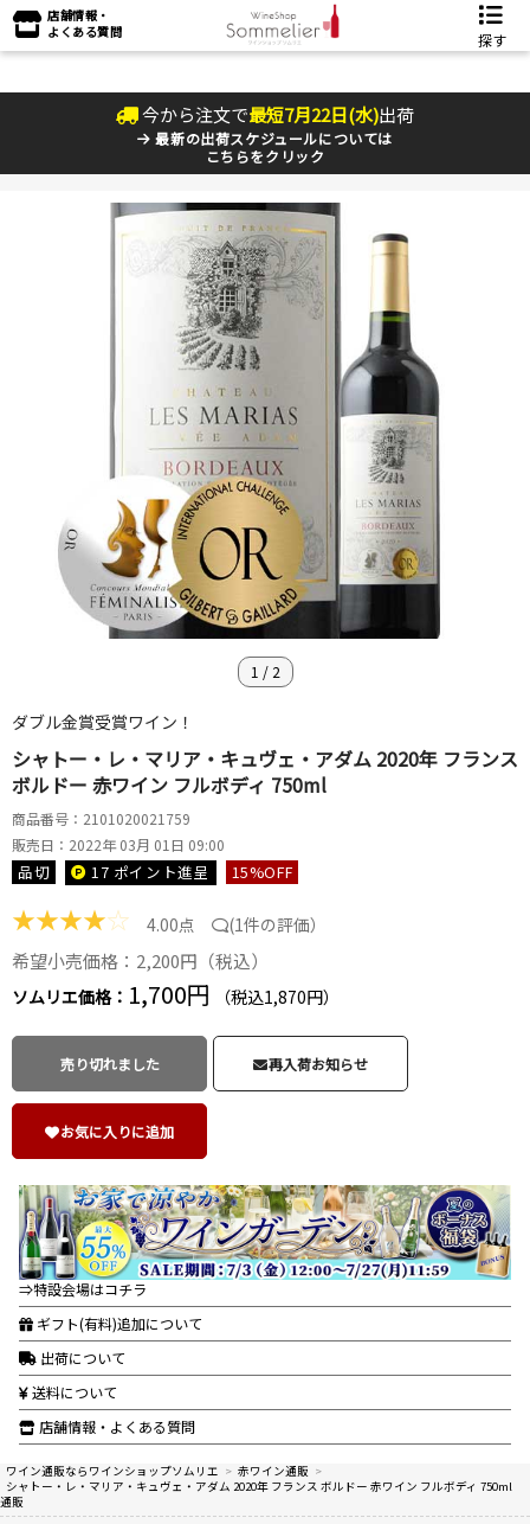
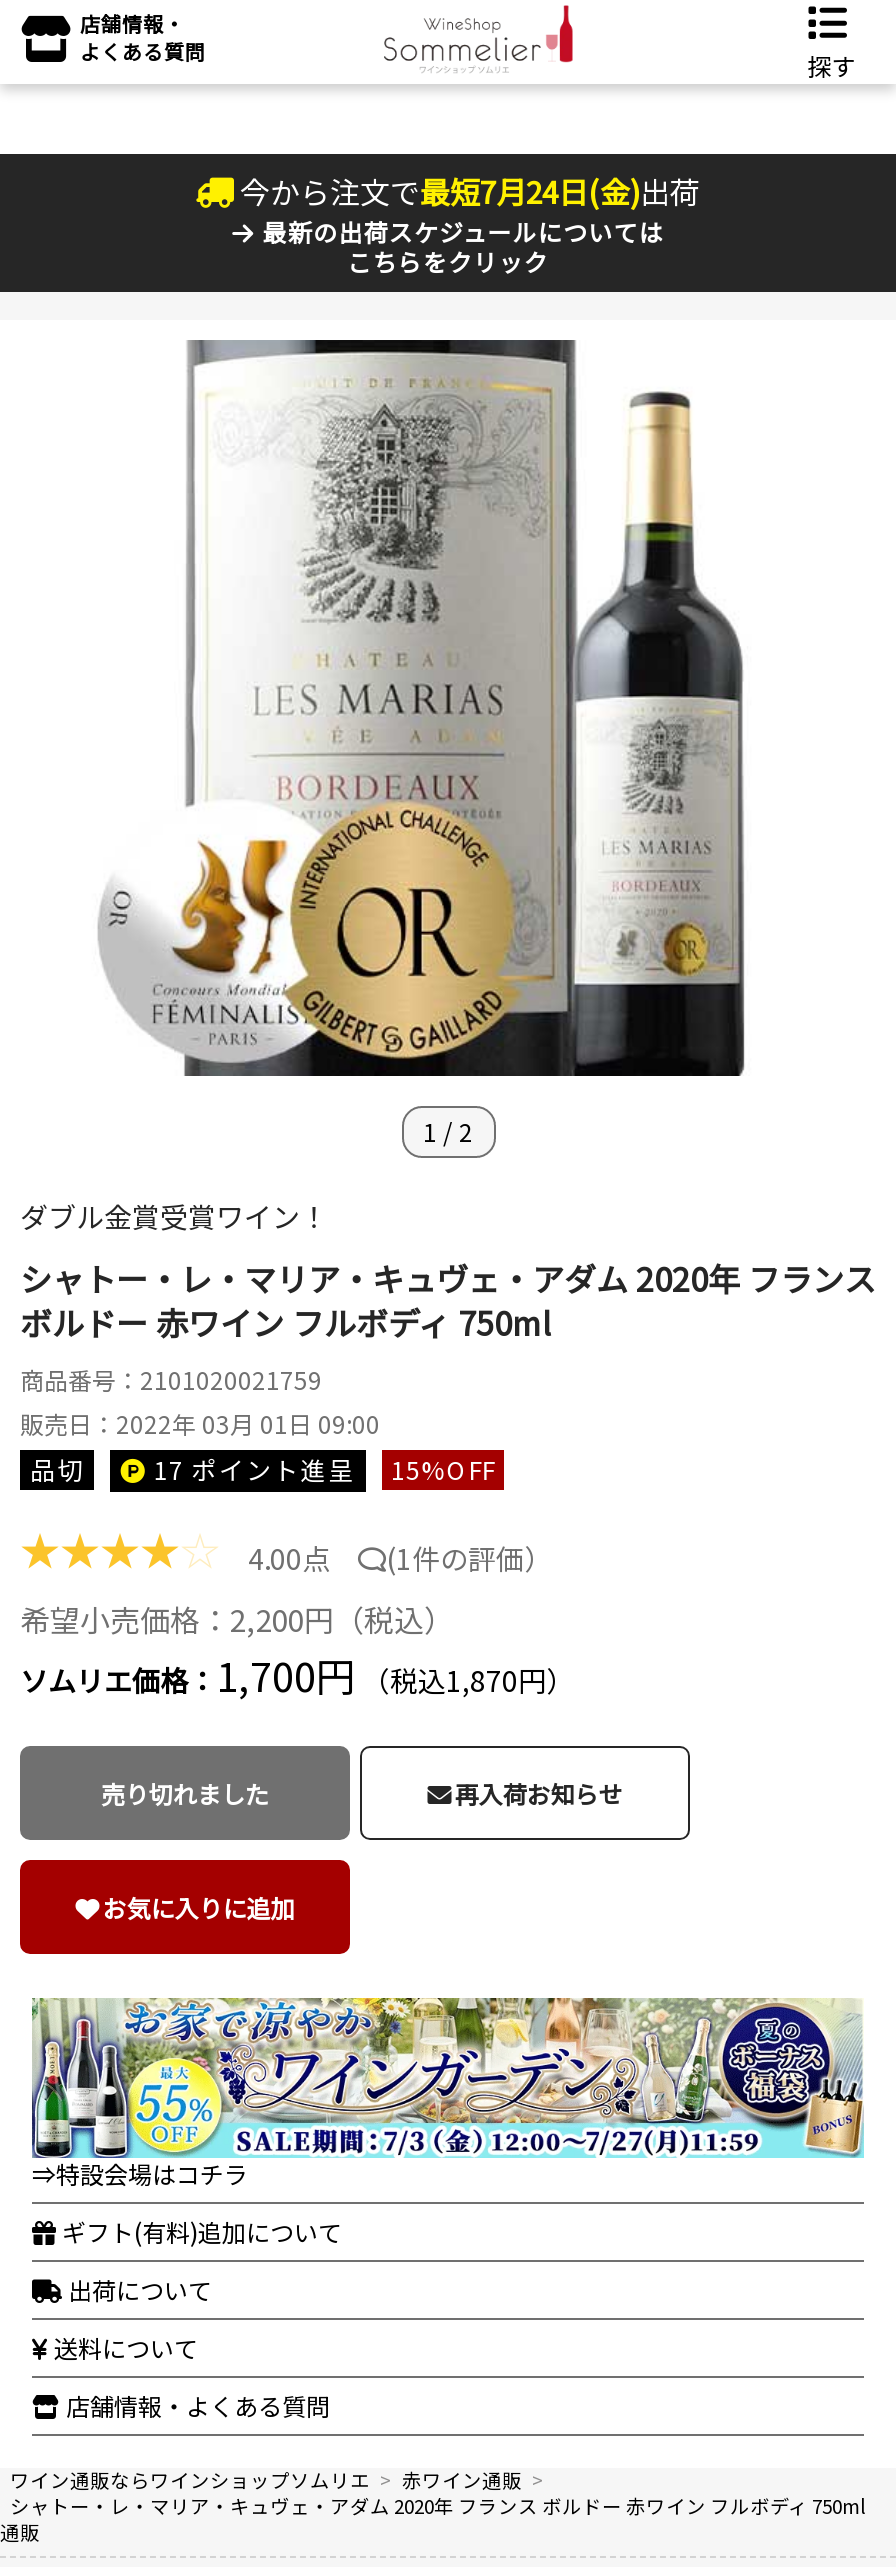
[142,102,414,127] 今から注文で最短7月22日(水)出荷 -> [240,170,700,212] 今から注文で最短7月24日(金)出荷

